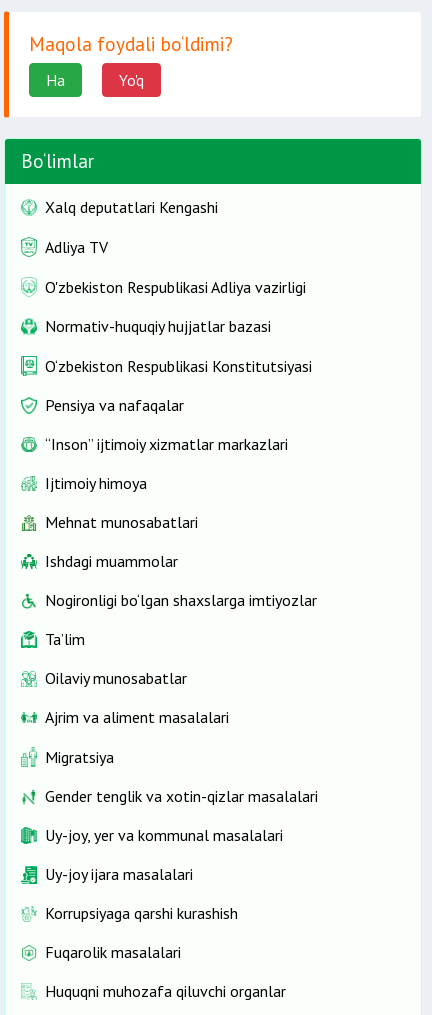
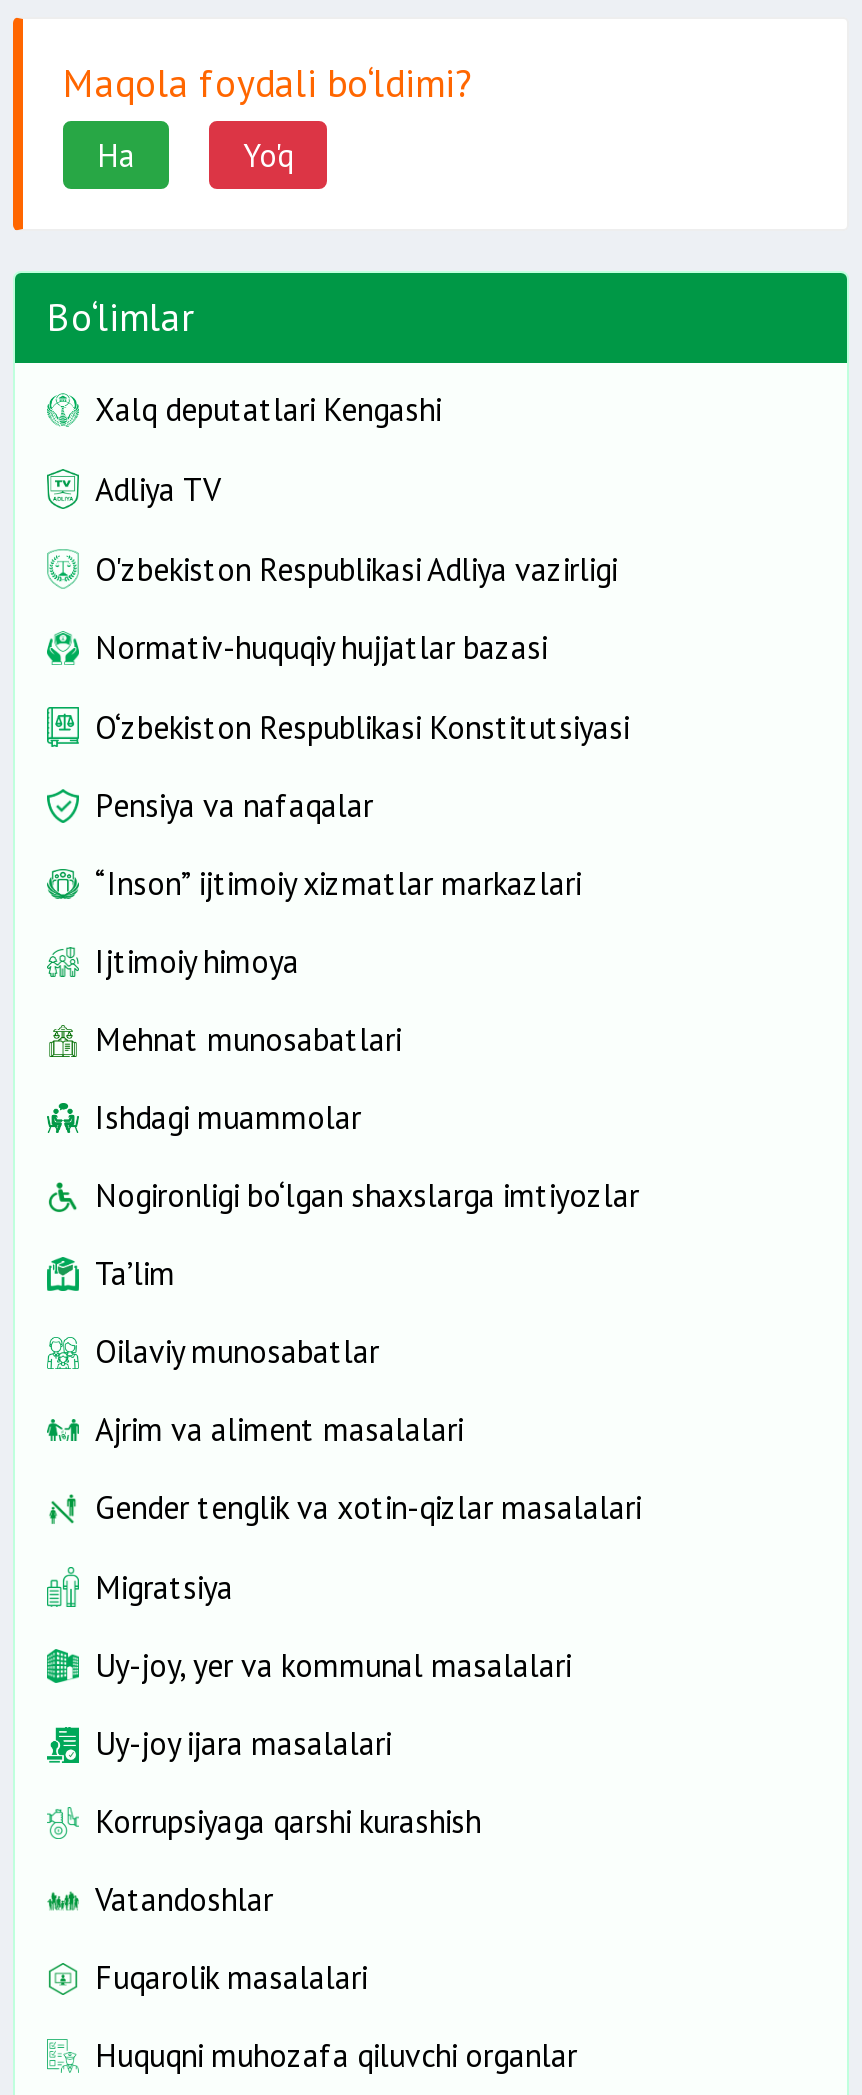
moved [45,786,318,806] -> [95,1487,641,1527]: Gender tenglik va xotin-qizlar masalalari
none -> [95,1879,273,1919] Vatandoshlar

